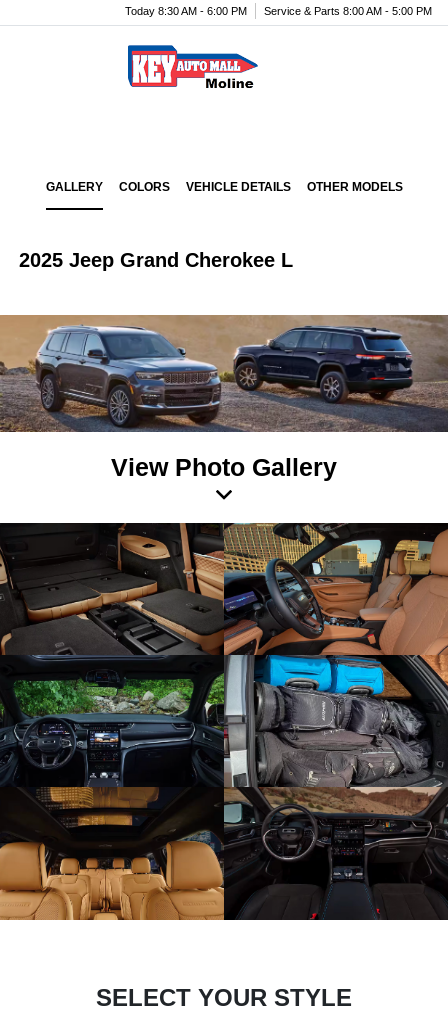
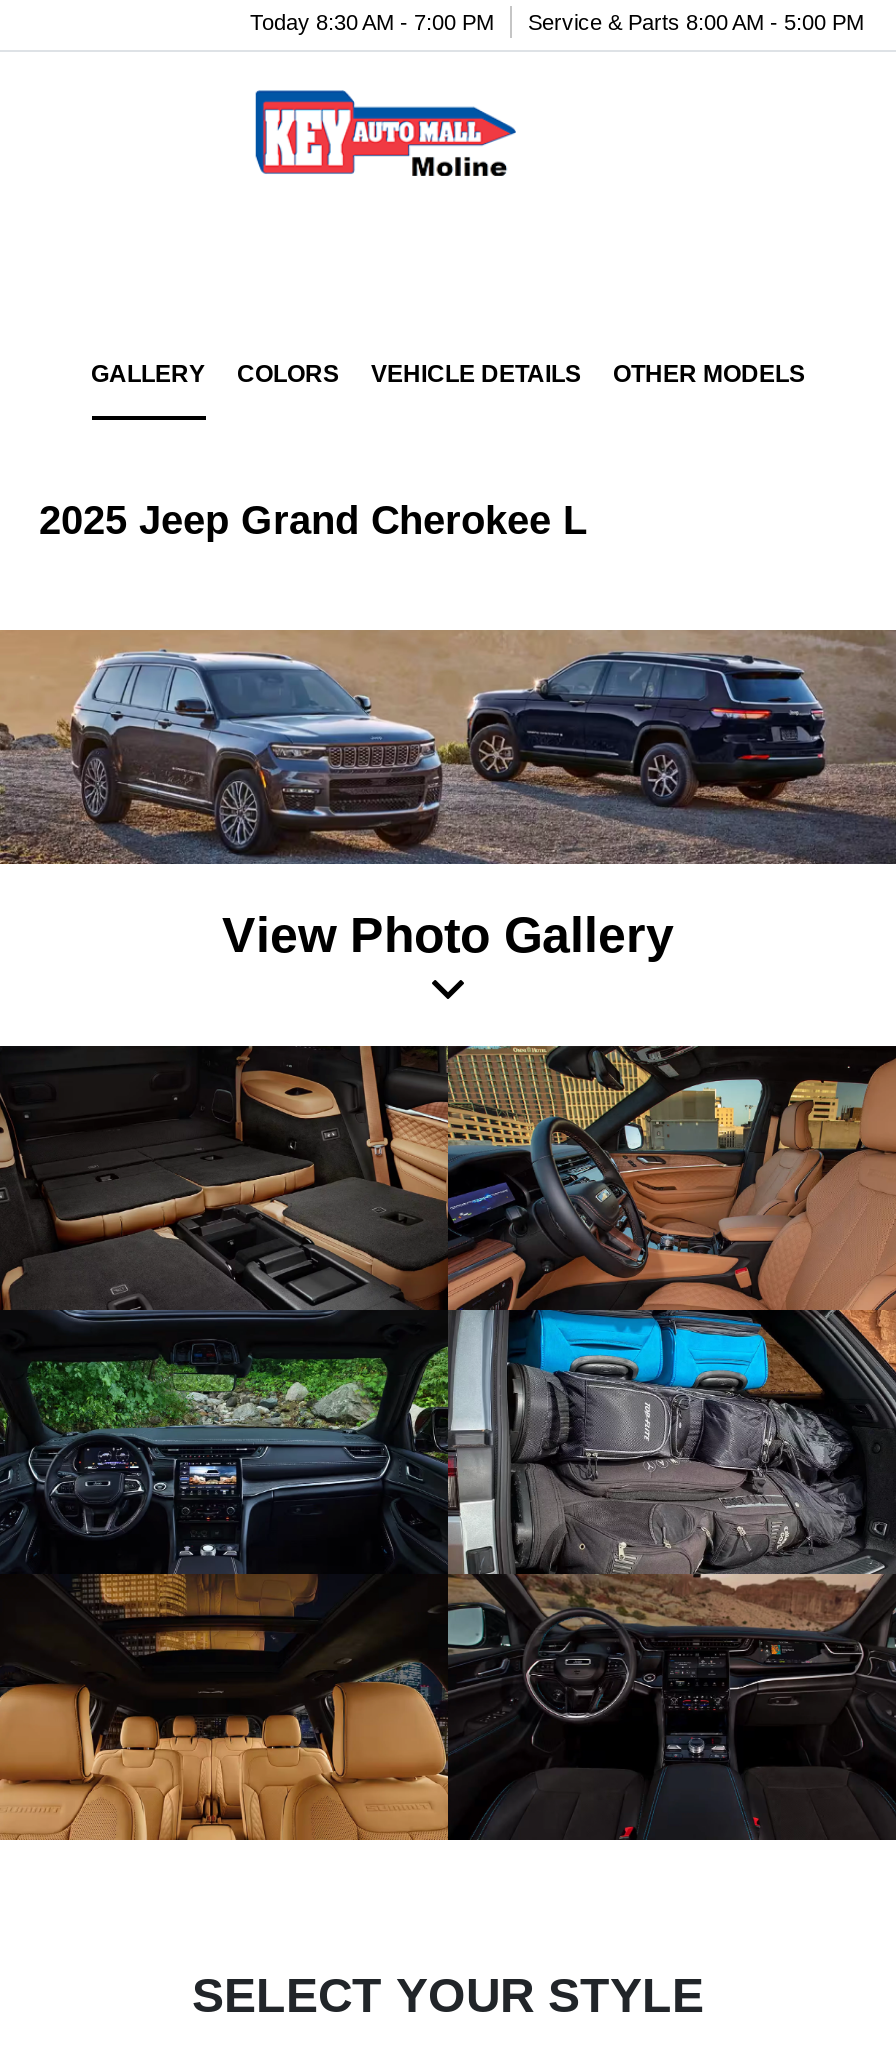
[125,4,432,16] Today 8:30 AM - 6:00 PM Service & Parts 8:00 AM - 5:00 PM -> [250,9,864,33] Today 8:30 AM - 7:00 PM Service & Parts 8:00 AM - 5:00 PM

